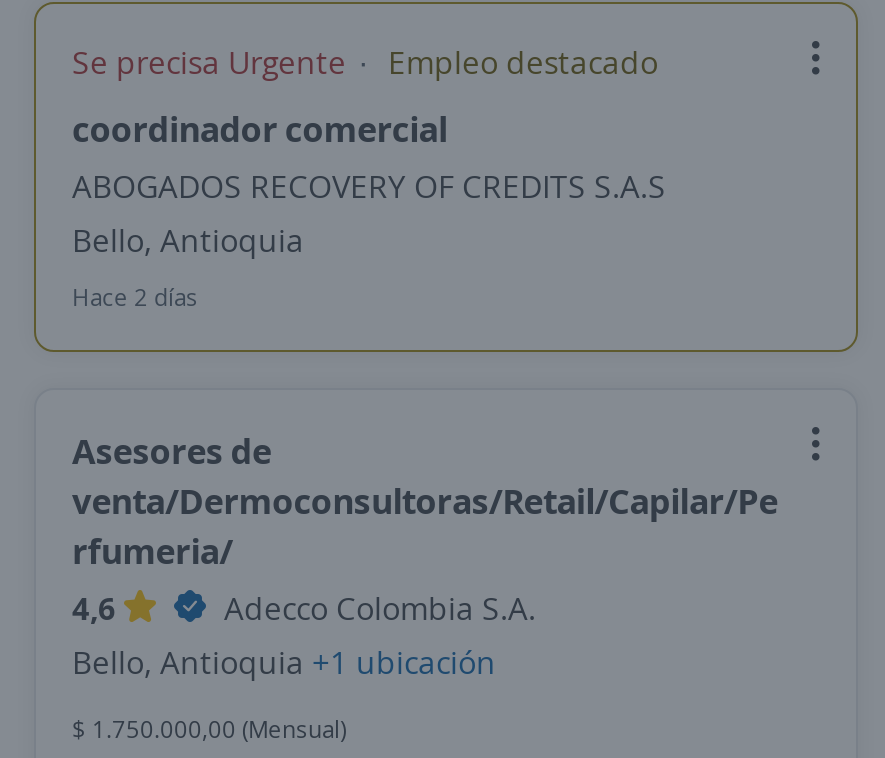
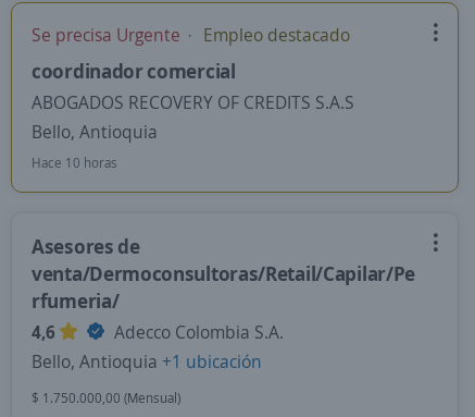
[72,280,198,314] Hace 2 días -> [32,154,117,172] Hace 10 horas

